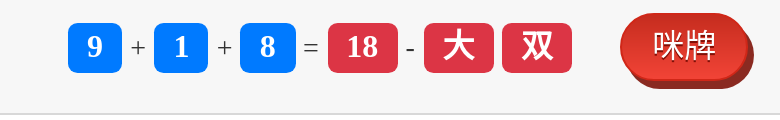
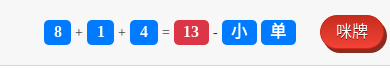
[87,29,103,63] 9 -> [53,23,61,40] 8
[260,29,276,63] 8 -> [140,23,148,40] 4
[346,29,378,63] 18 -> [183,23,199,40] 13
[443,29,553,63] 大 | 双 -> [231,23,286,40] 小 | 单

